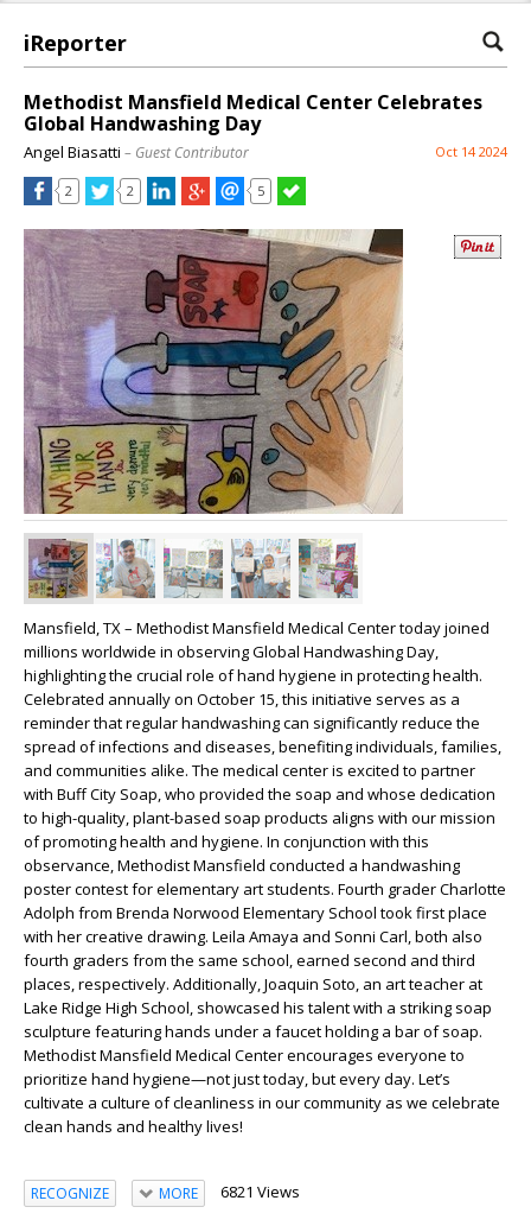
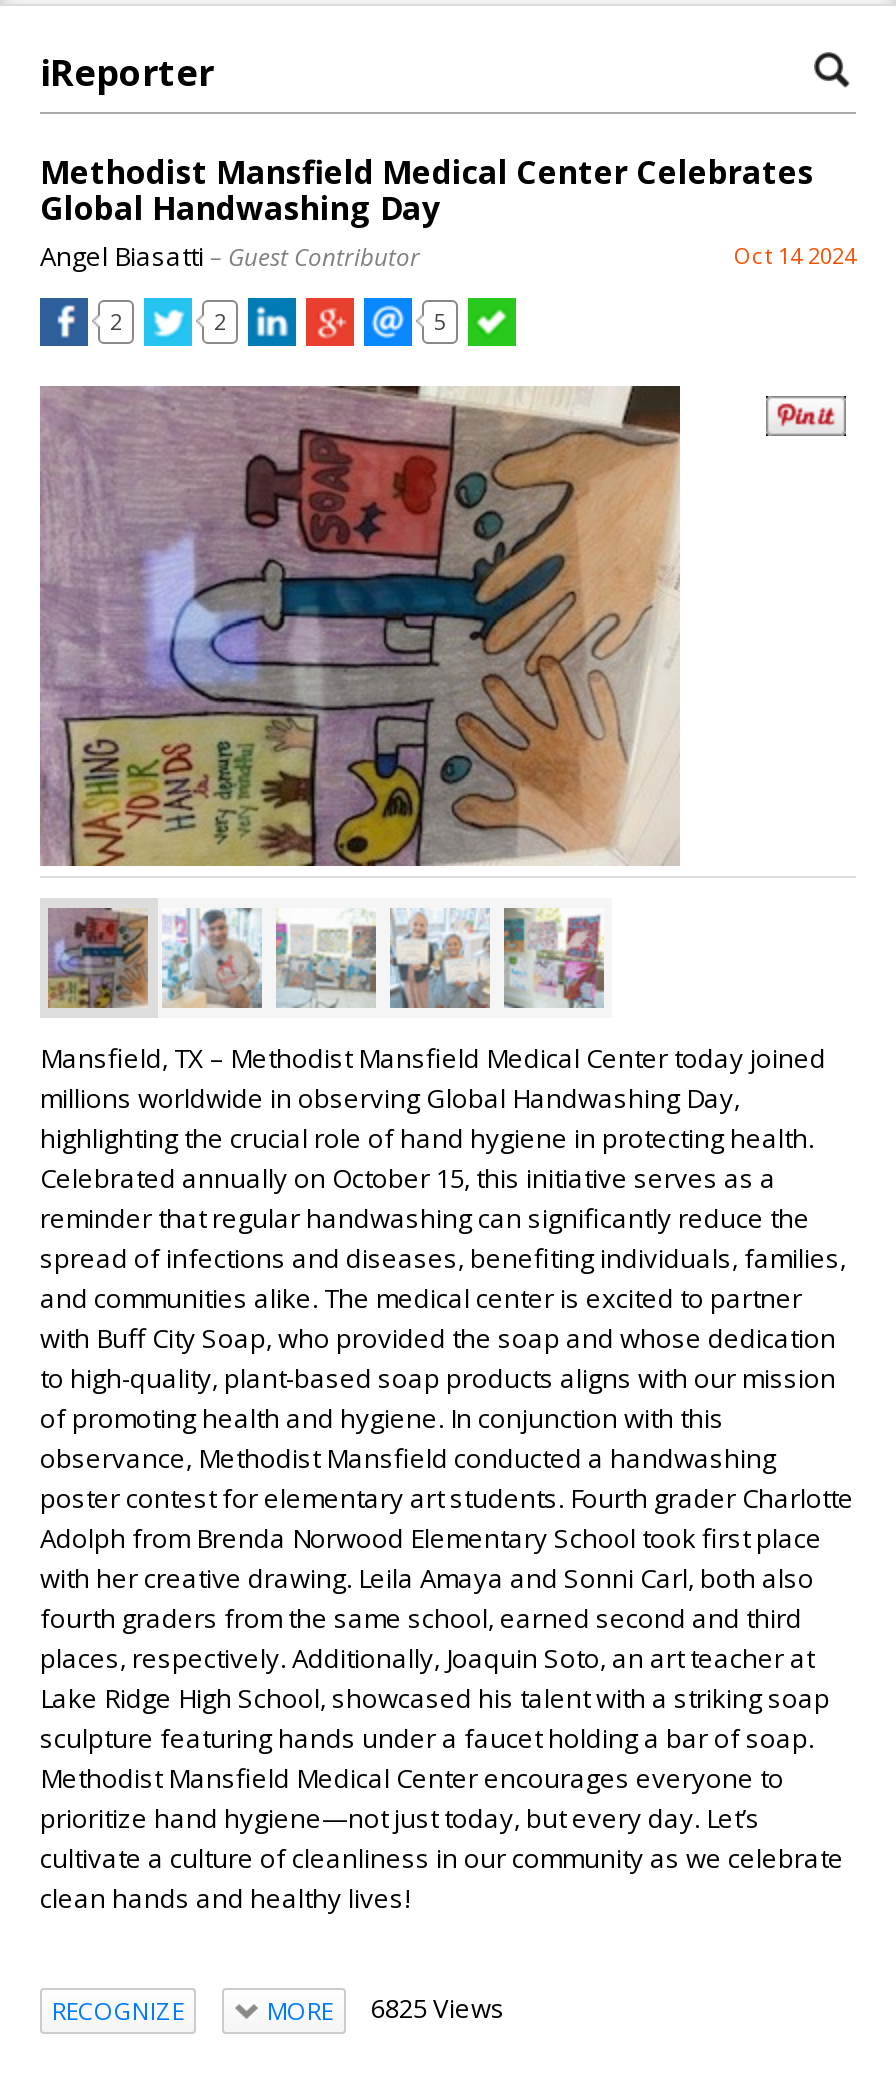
[158,1181,299,1203] MORE 6821 Views -> [267,1990,505,2028] MORE 6825 Views

